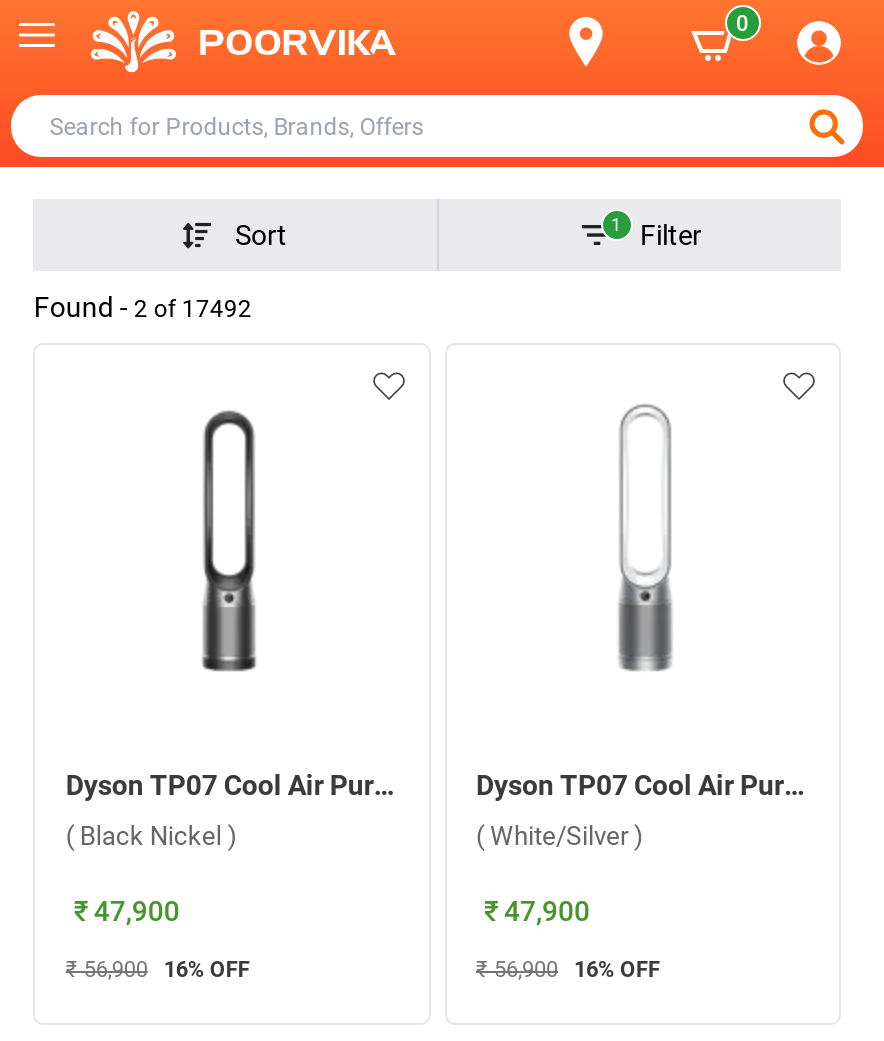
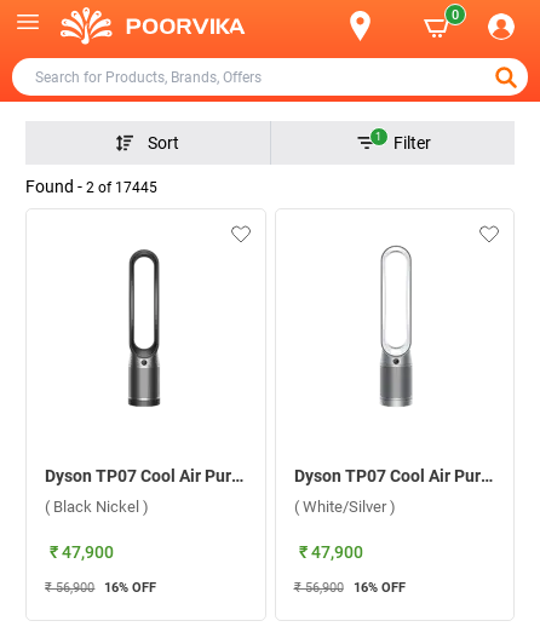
[34,291,252,323] Found - 2 of 17492 -> [26,177,158,196] Found - 2 of 17445

